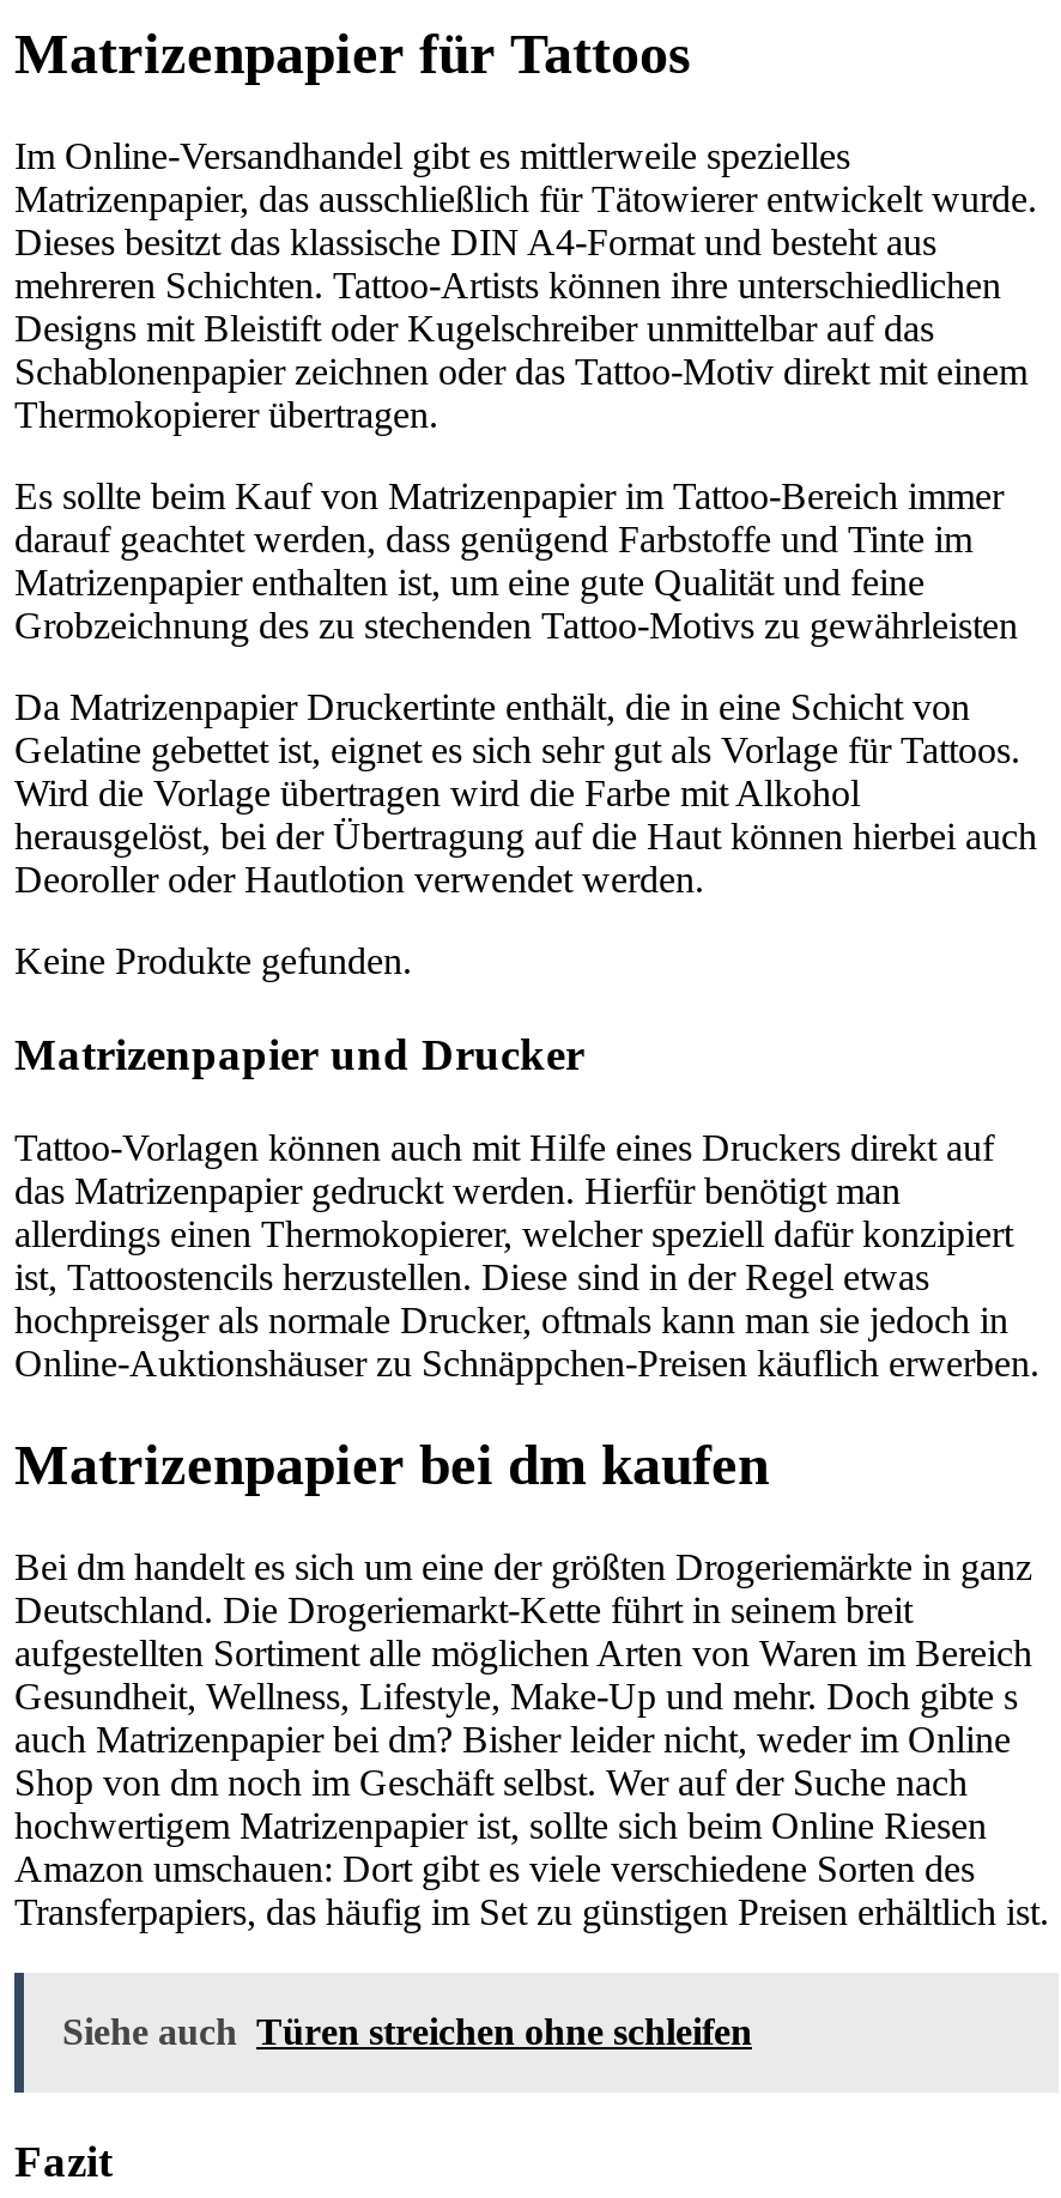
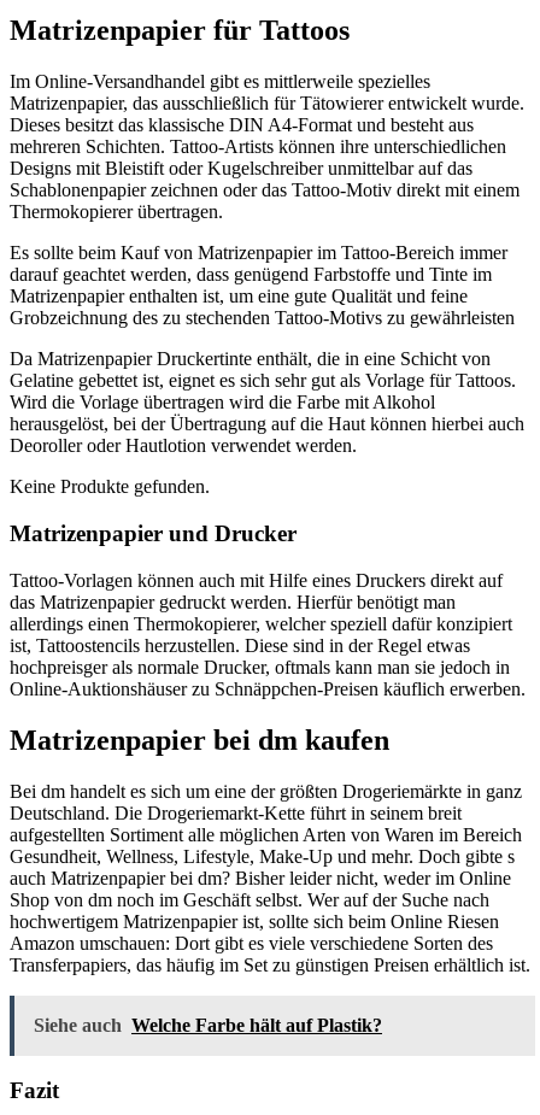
[62,2010,752,2051] Siehe auch Türen streichen ohne schleifen -> [34,1014,382,1035] Siehe auch Welche Farbe hält auf Plastik?

